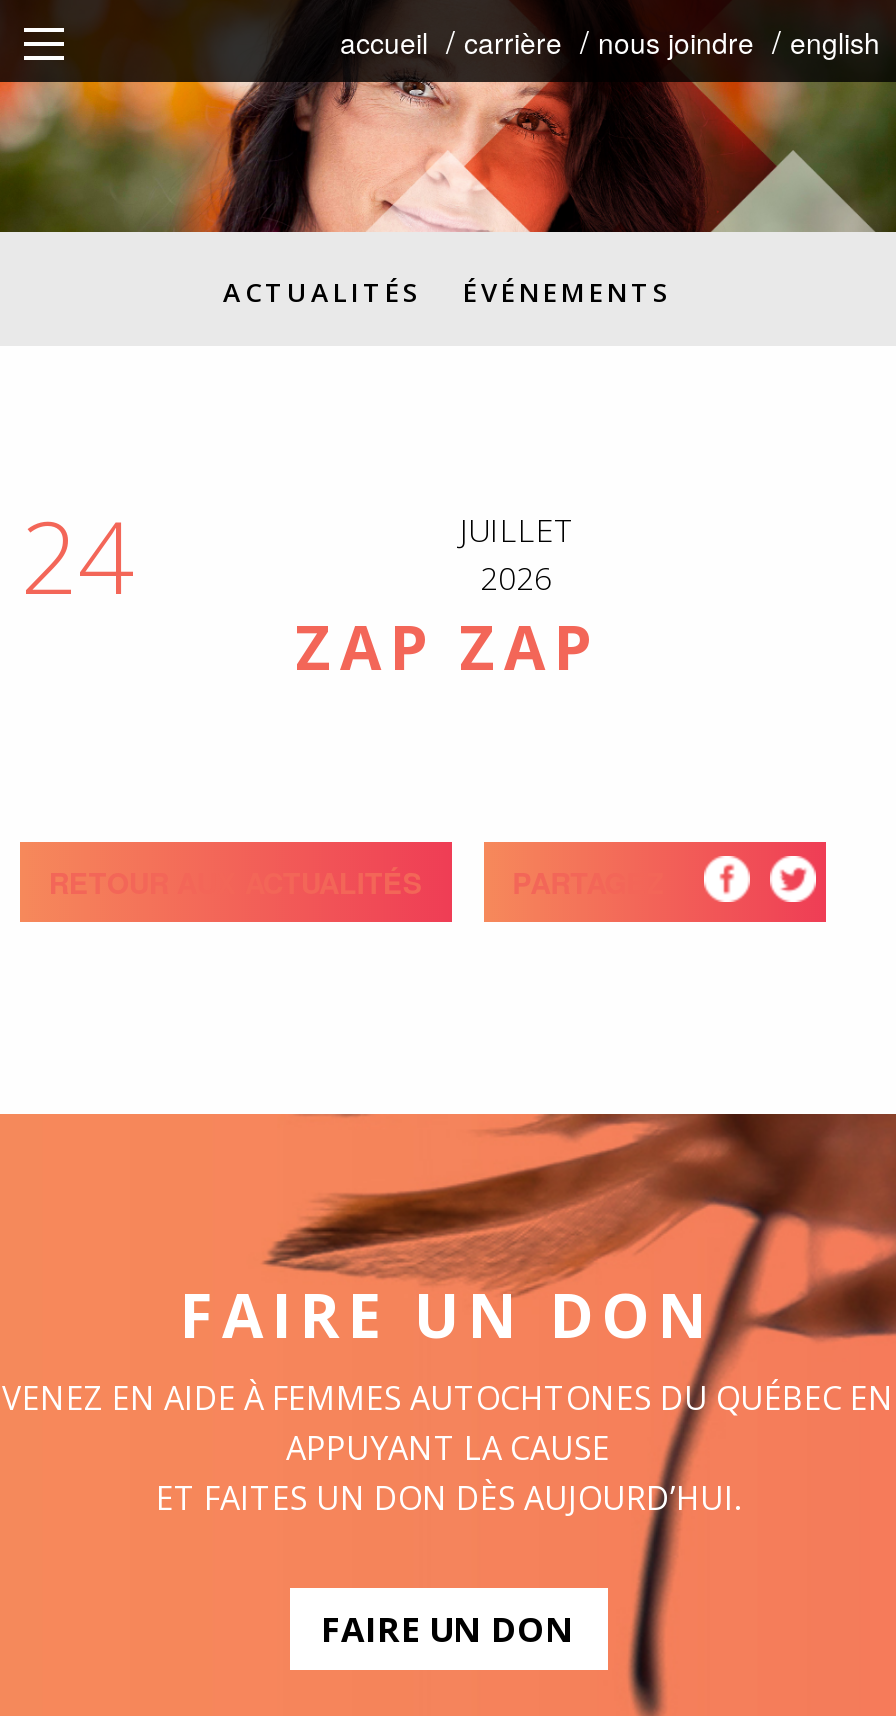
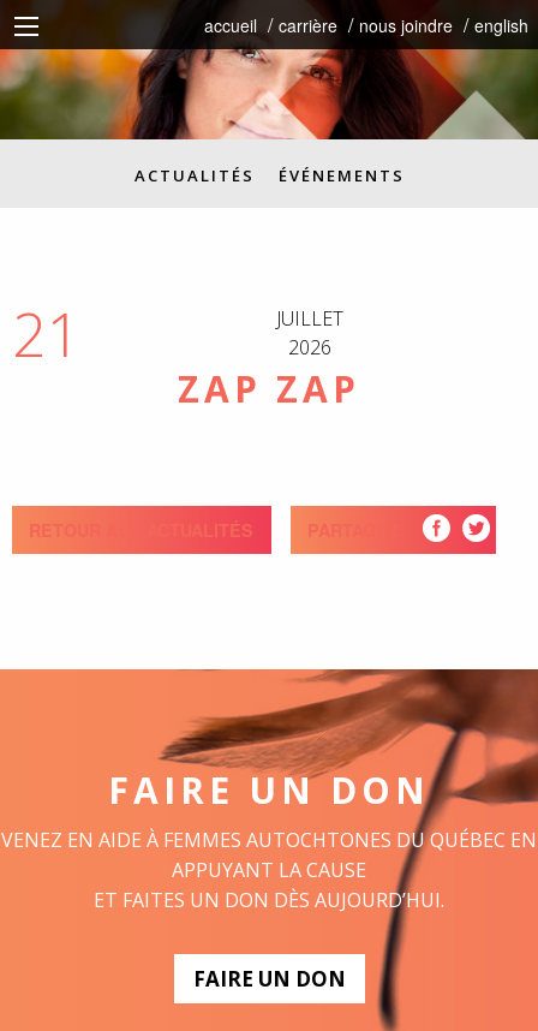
[20,489,136,625] 24 -> [12,294,82,376] 21

